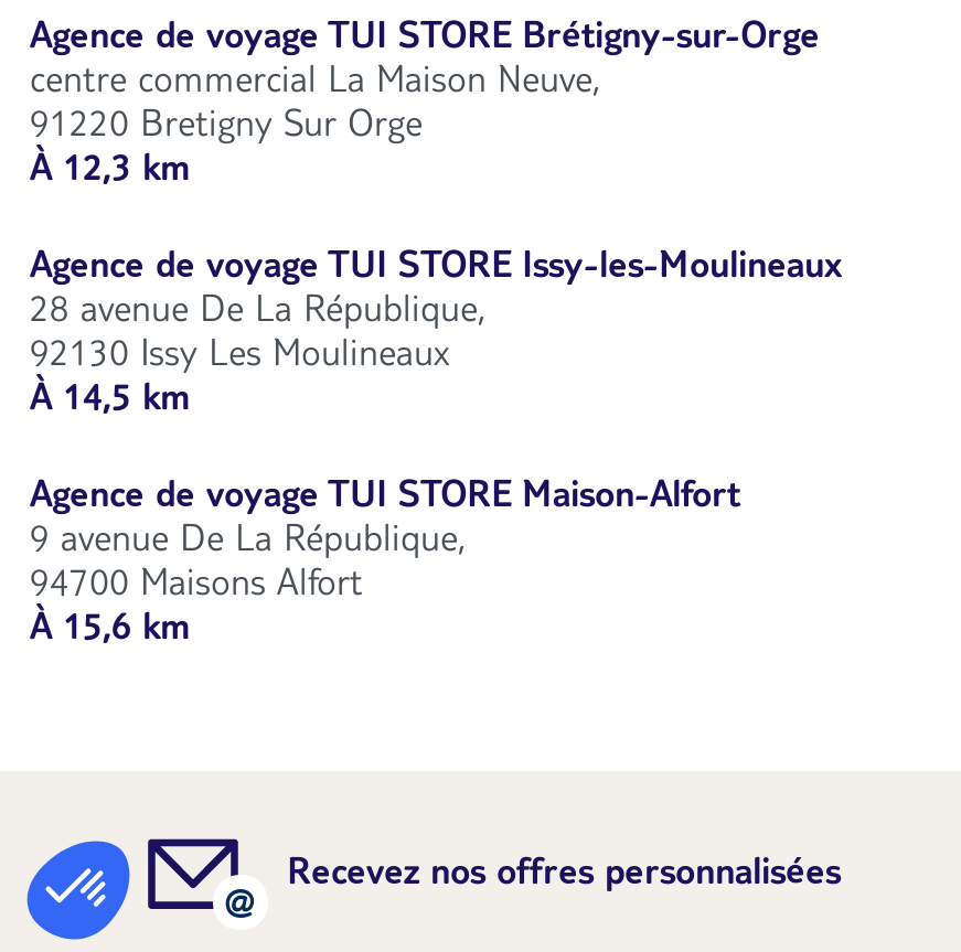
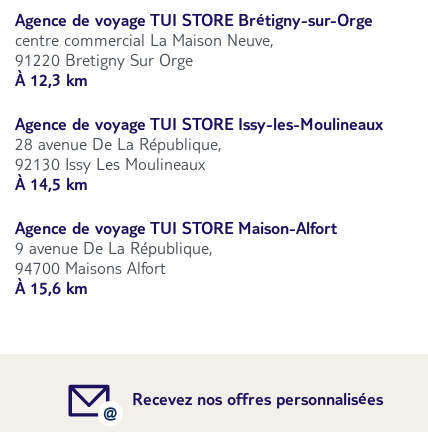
[25,839,131,941] [image] -> none

